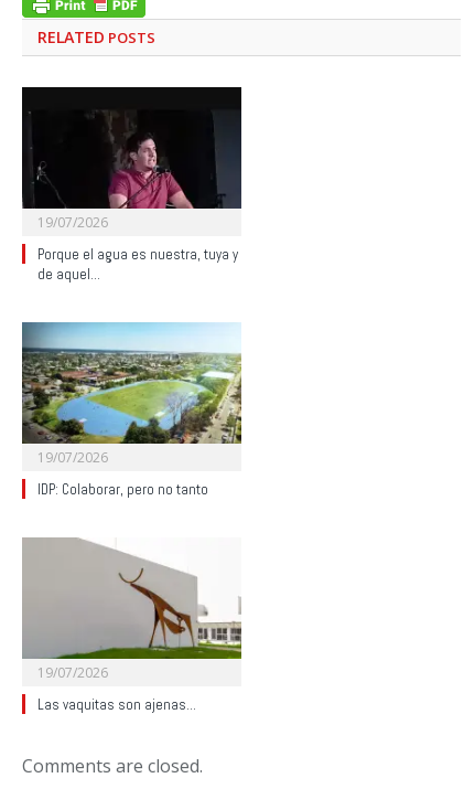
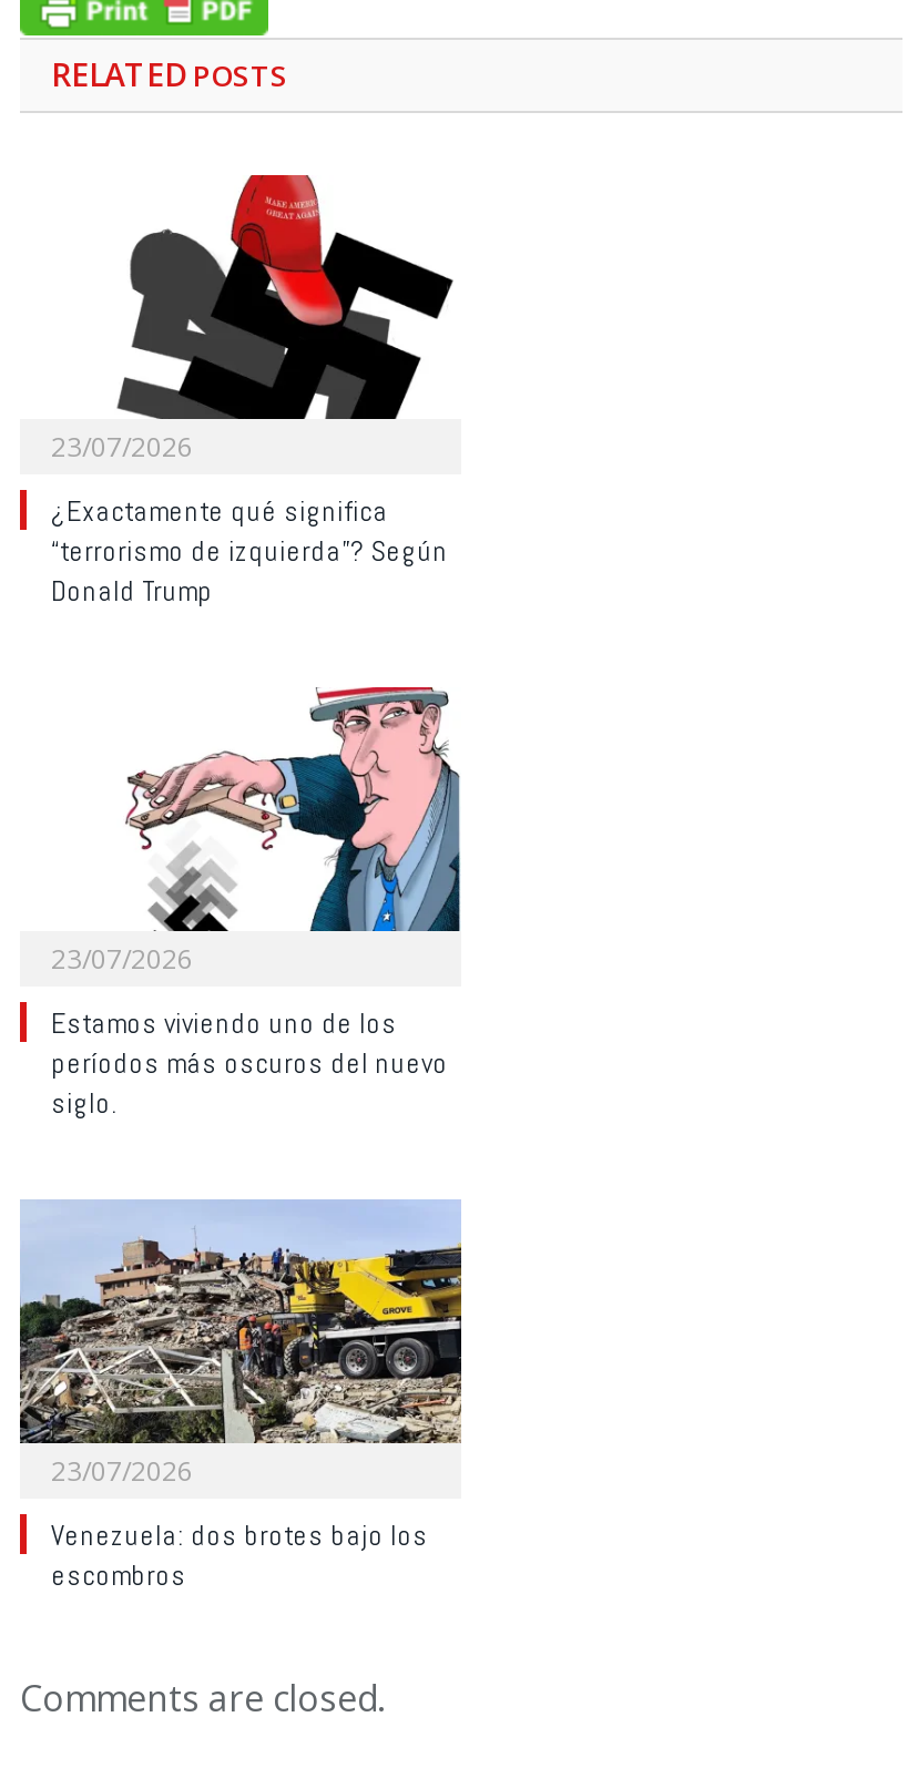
[21,86,242,232] [image] | 19/07/2026 -> [20,173,461,465] [image] | 23/07/2026
[37,245,238,283] Porque el agua es nuestra, tuya y | de aquel… -> [51,492,448,609] ¿Exactamente qué significa | “terrorismo de izquierda”? Según | Donald Trump
[21,321,242,467] [image] | 19/07/2026 -> [20,705,461,978] [image] | 23/07/2026
[37,480,208,499] IDP: Colaborar, pero no tanto -> [51,1004,448,1122] Estamos viviendo uno de los | períodos más oscuros del nuevo | siglo.
[23,547,241,682] [image] | 19/07/2026 -> [20,1199,463,1490] [image] | 23/07/2026
[37,695,196,714] Las vaquitas son ajenas… -> [51,1517,428,1594] Venezuela: dos brotes bajo los | escombros

